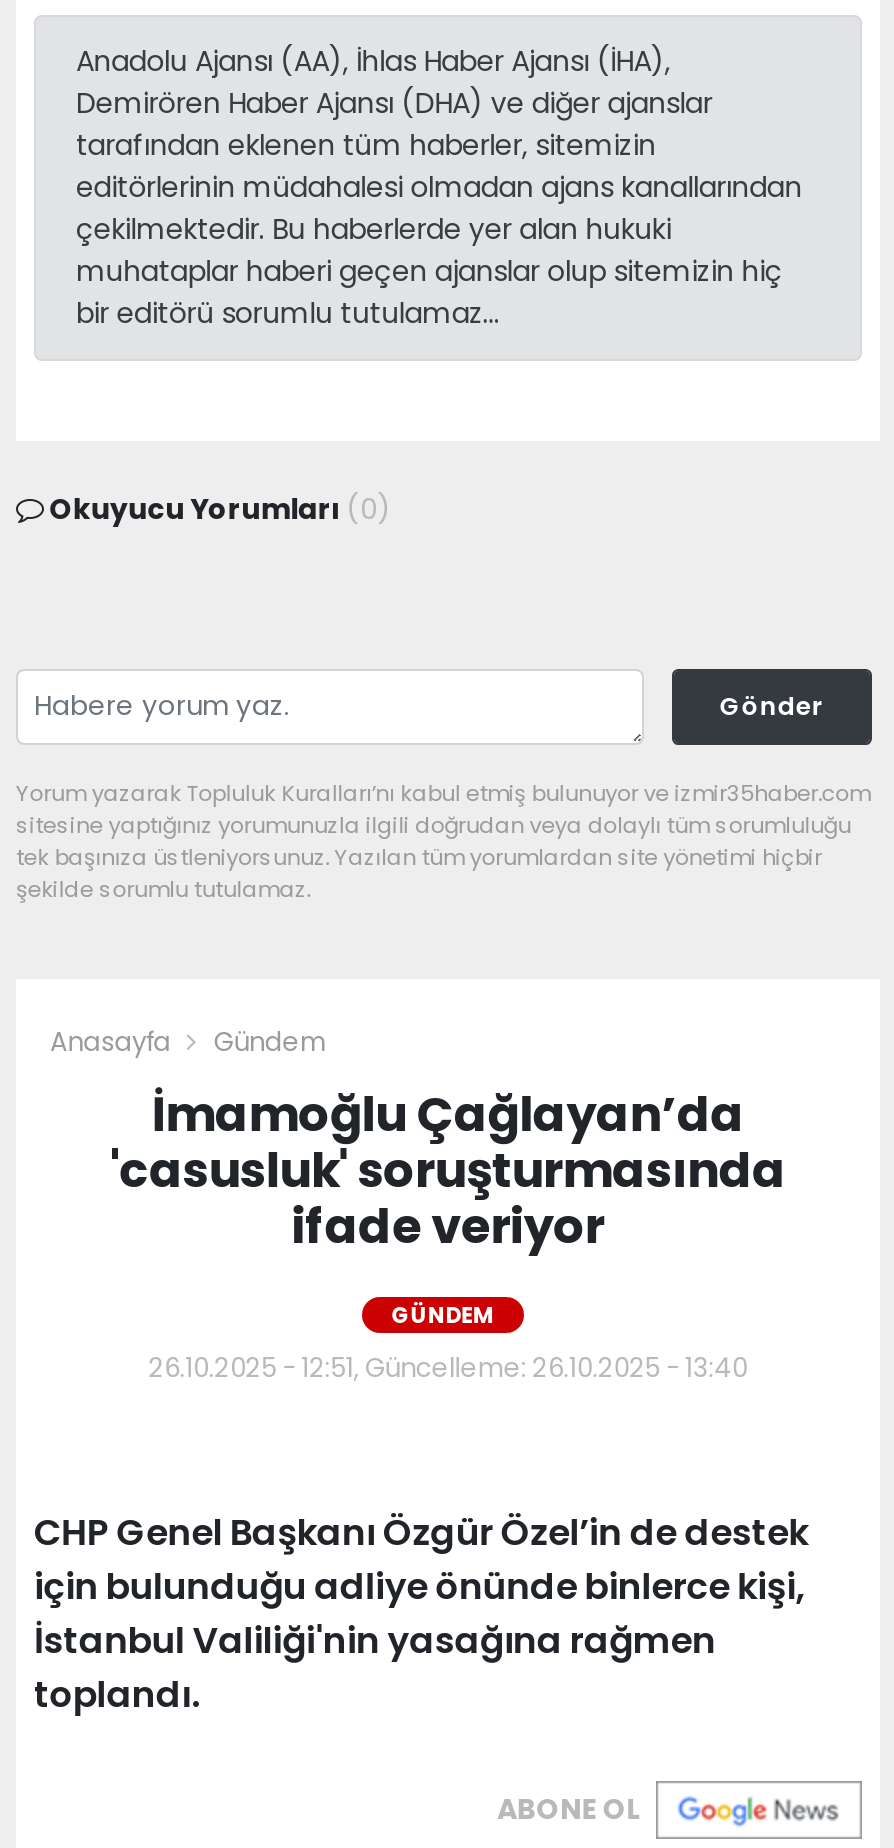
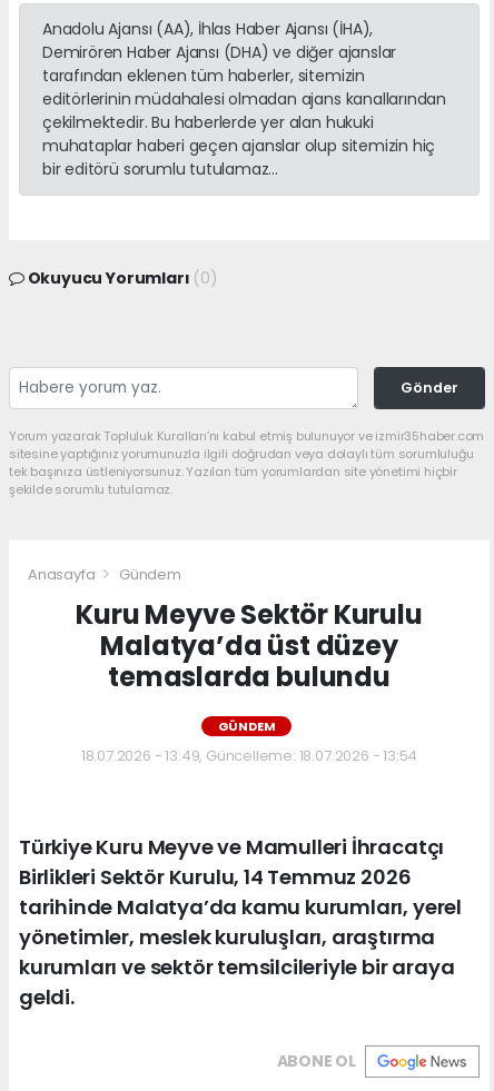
[110,1081,786,1259] İmamoğlu Çağlayan’da | 'casusluk' soruşturmasında | ifade veriyor -> [76,596,422,695] Kuru Meyve Sektör Kurulu | Malatya’da üst düzey | temaslarda bulundu
[149,1349,747,1387] 26.10.2025 - 12:51, Güncelleme: 26.10.2025 - 13:40 -> [81,745,417,766] 18.07.2026 - 13:49, Güncelleme: 18.07.2026 - 13:54
[34,1507,808,1719] CHP Genel Başkanı Özgür Özel’in de destek | için bulunduğu adliye önünde binlerce kişi, | İstanbul Valiliği'nin yasağına rağmen | toplandı. -> [19,833,462,1011] Türkiye Kuru Meyve ve Mamulleri İhracatçı | Birlikleri Sektör Kurulu, 14 Temmuz 2026 | tarihinde Malatya’da kamu kurumları, yerel | yönetimler, meslek kuruluşları, araştırma | kurumları ve sektör temsilcileriyle bir araya | geldi.

